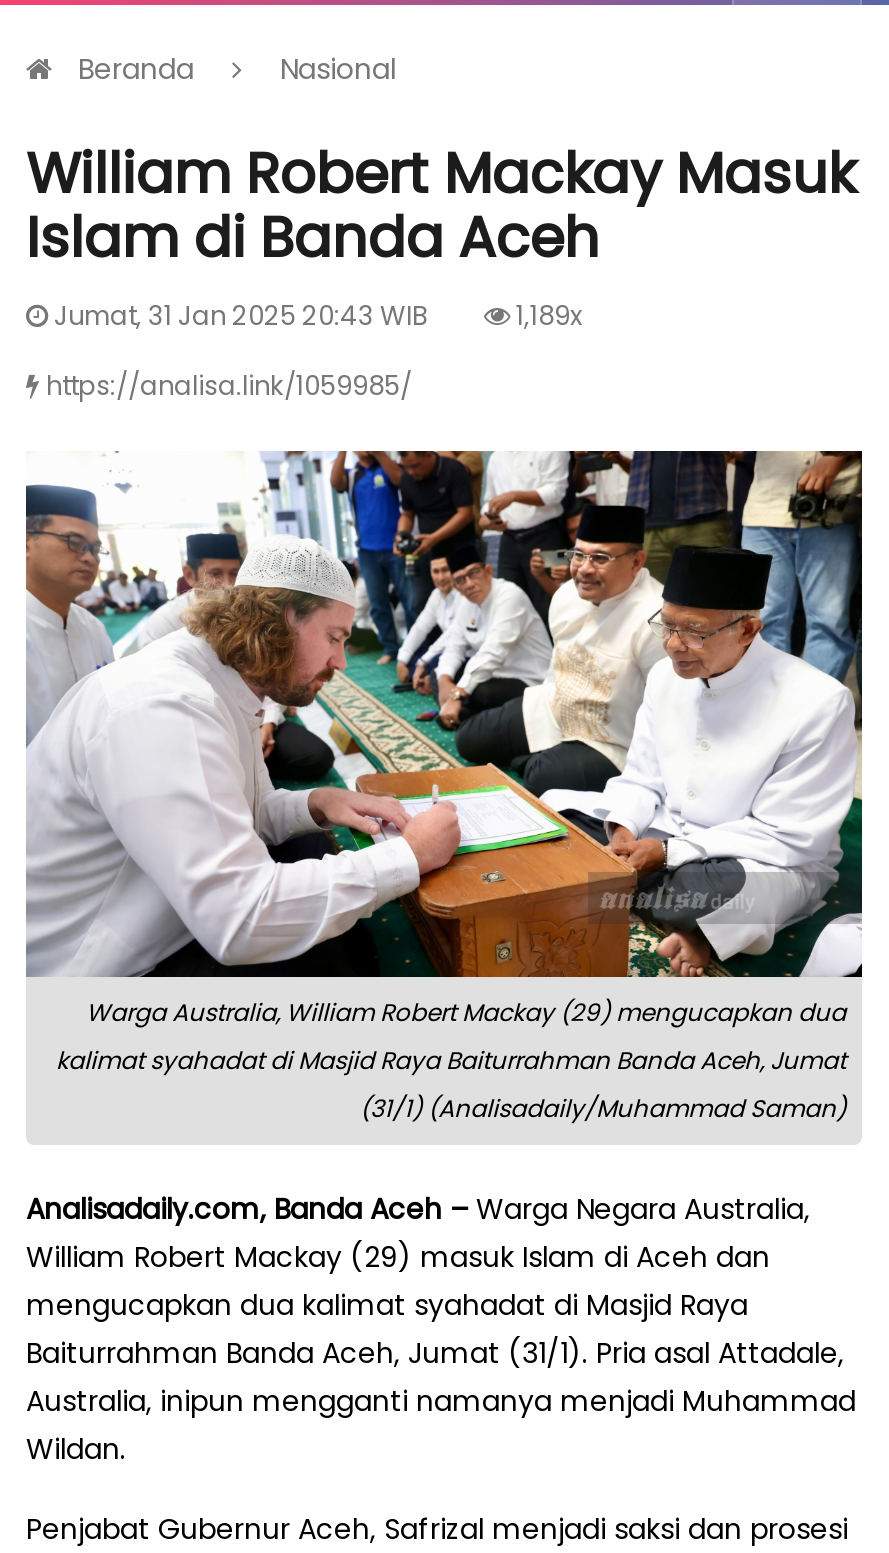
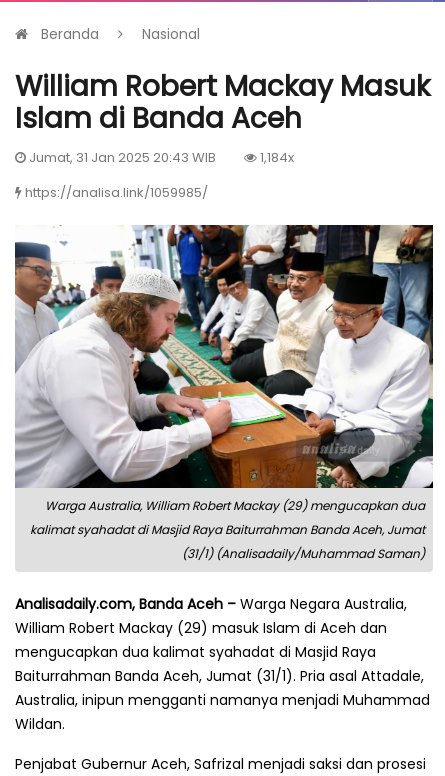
[510,297,582,335] 1,189x -> [257,148,294,167] 1,184x

